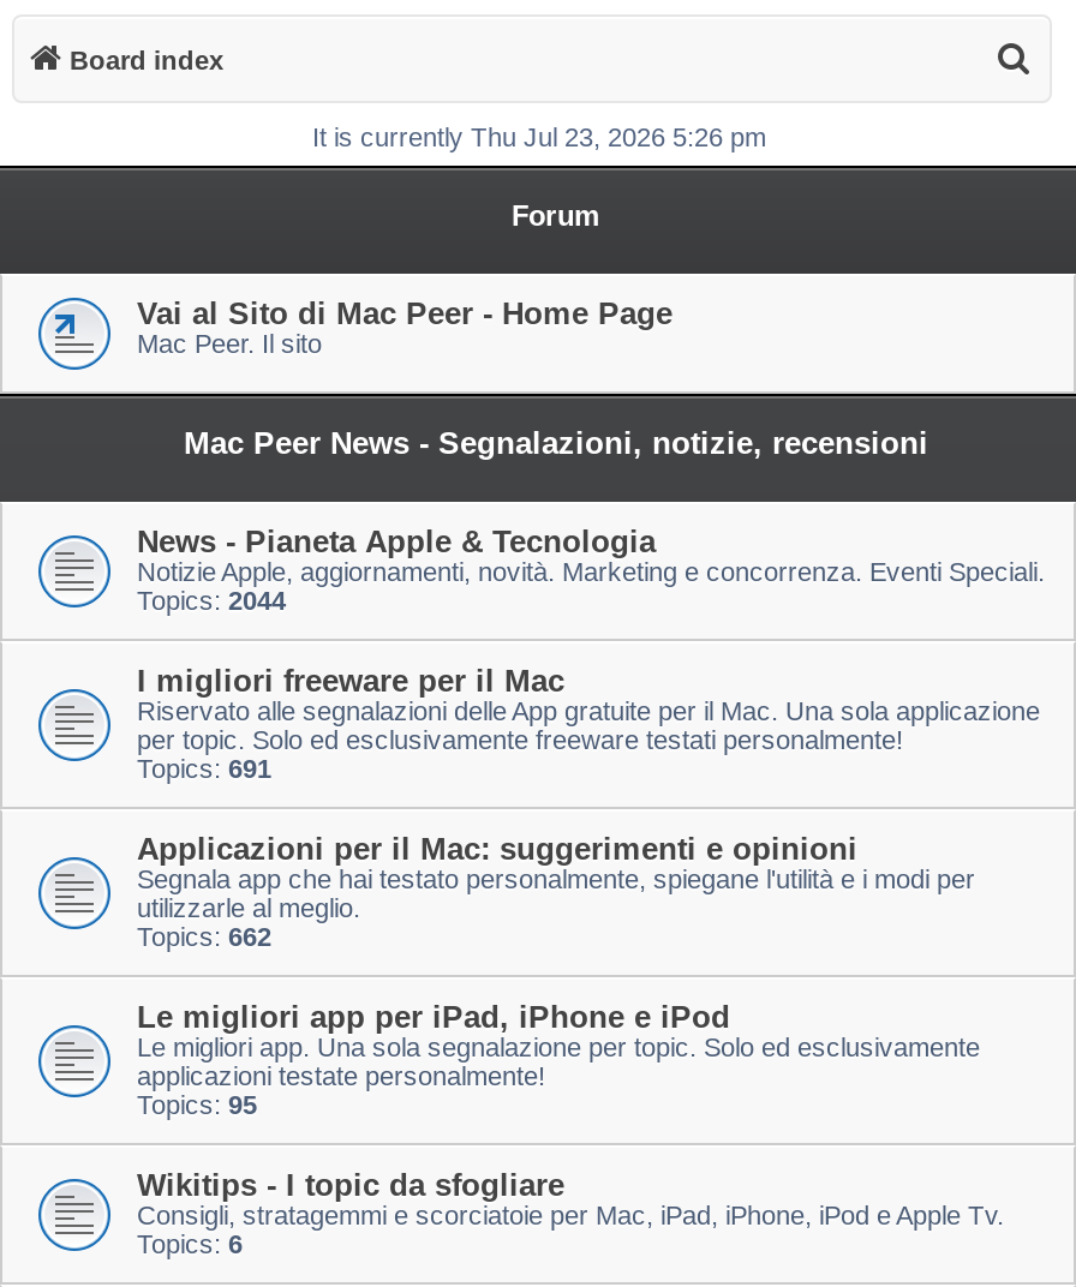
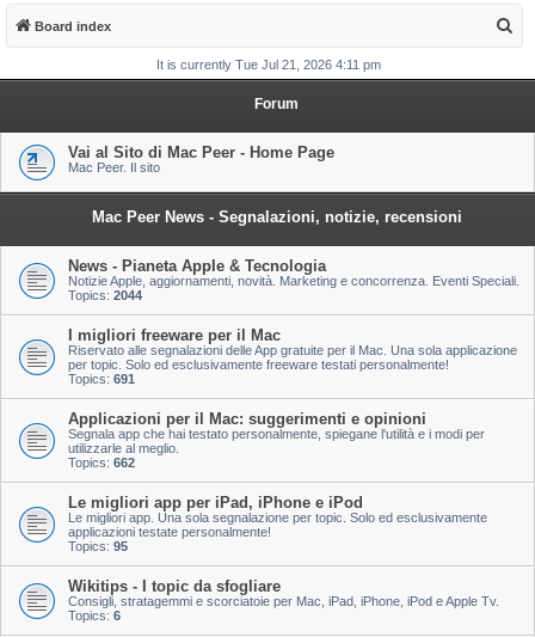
[312,122,766,151] It is currently Thu Jul 23, 2026 5:26 pm -> [156,57,380,72] It is currently Tue Jul 21, 2026 4:11 pm

